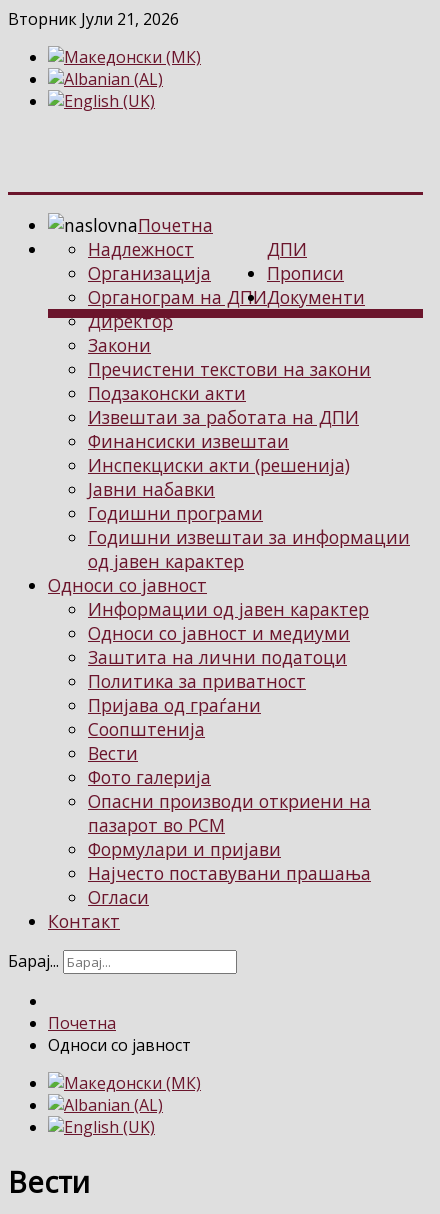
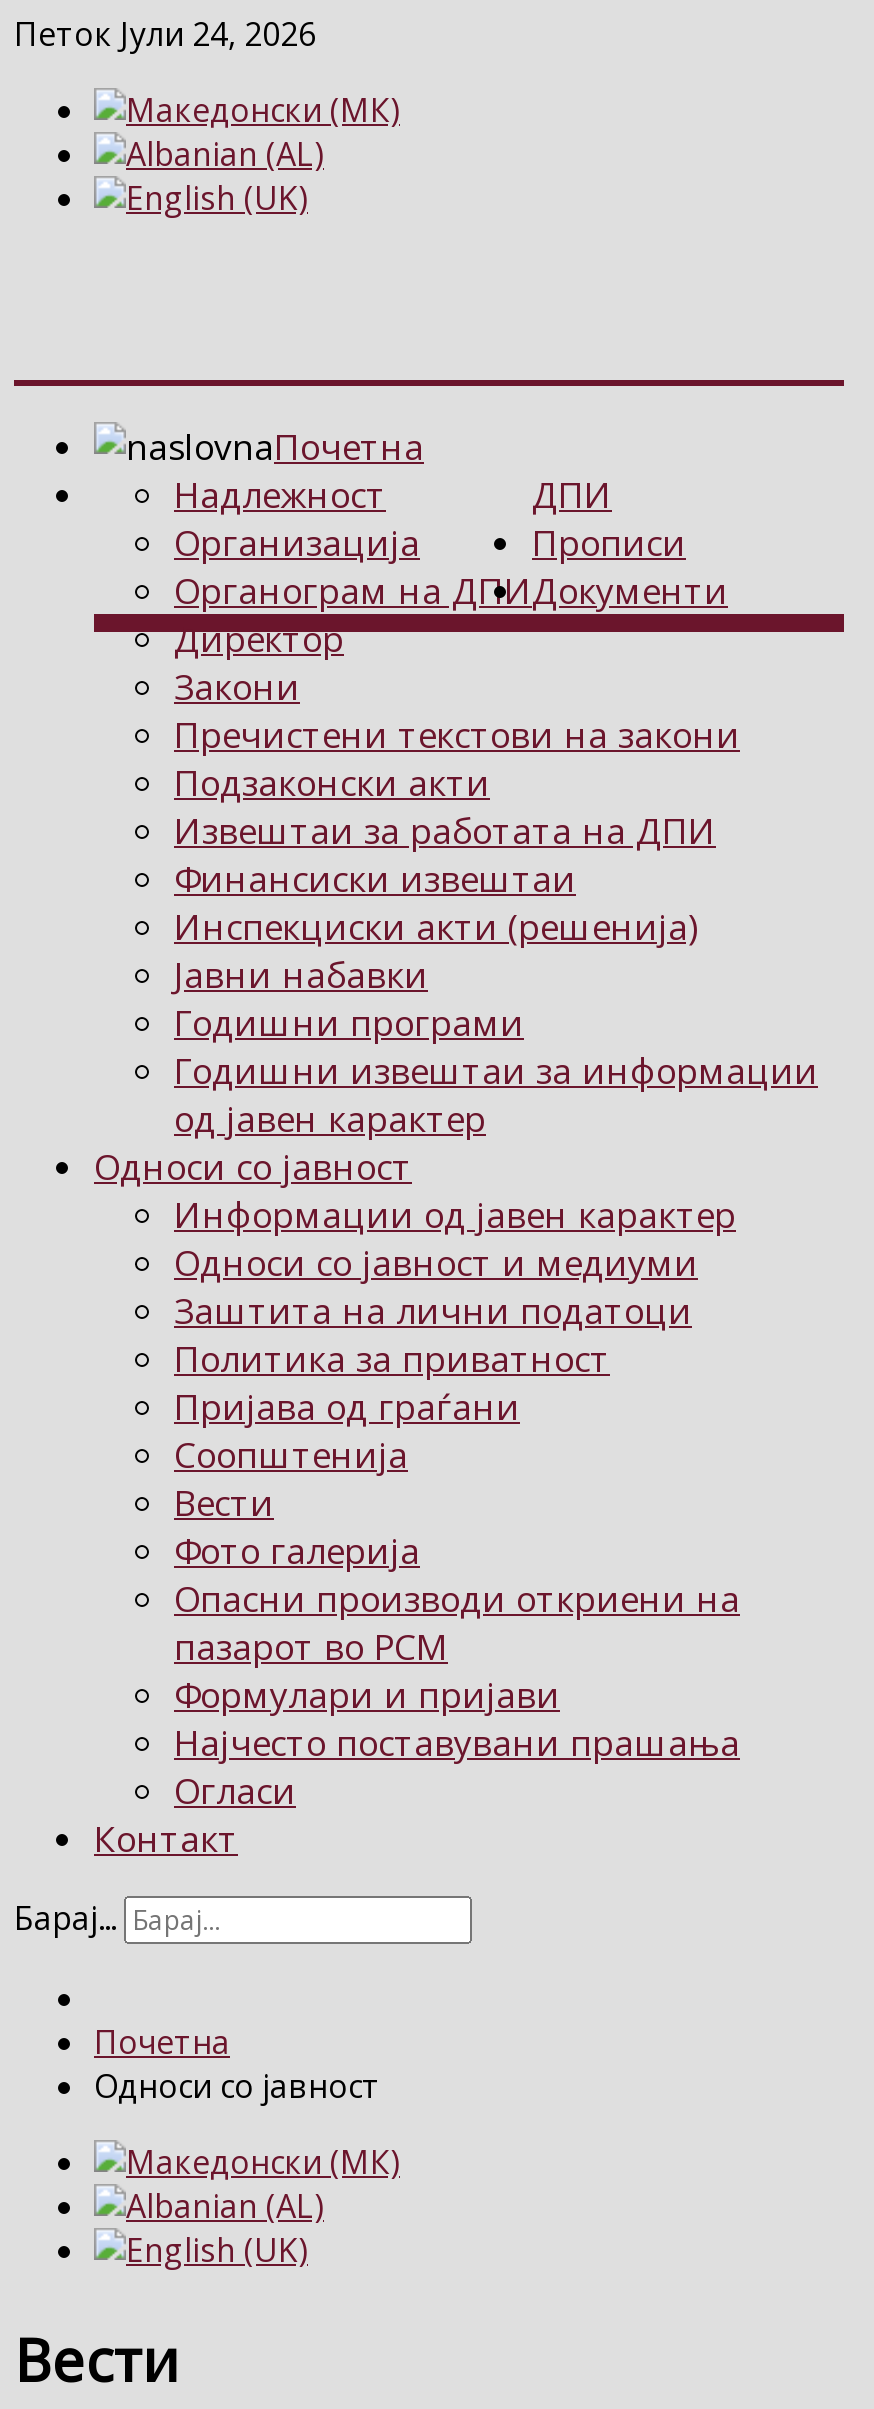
[8,8,179,30] Вторник Јули 21, 2026 -> [14,12,316,56] Петок Јули 24, 2026

